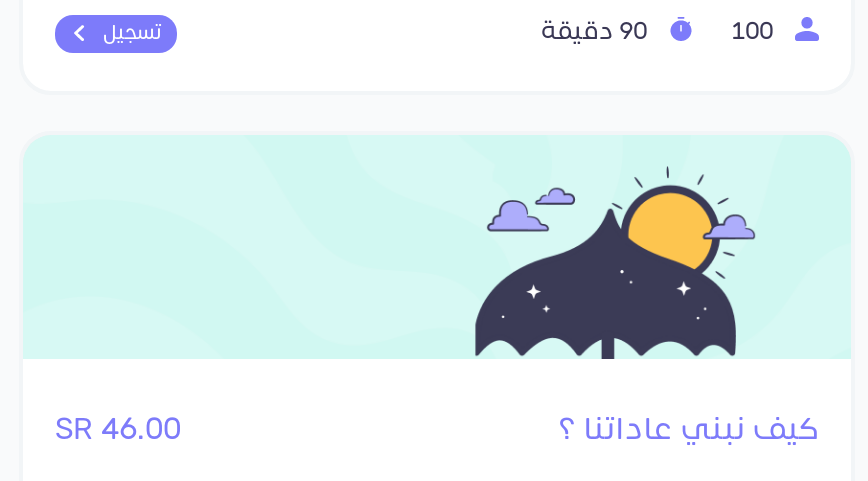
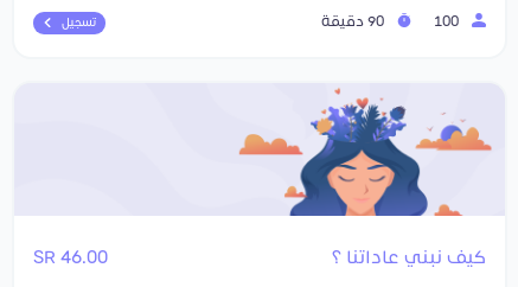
[401,145,829,361] [image] -> [237,87,493,217] [image]

